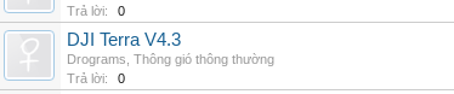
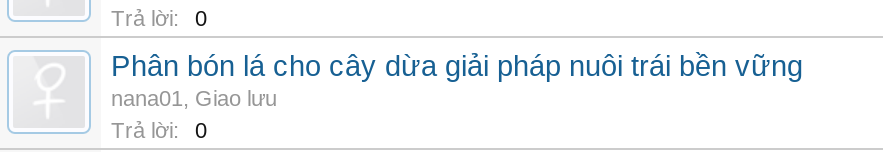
[67,30,274,66] DJI Terra V4.3 | Drograms, Thông gió thông thường -> [111,50,803,110] Phân bón lá cho cây dừa giải pháp nuôi trái bền vững | nana01, Giao lưu

